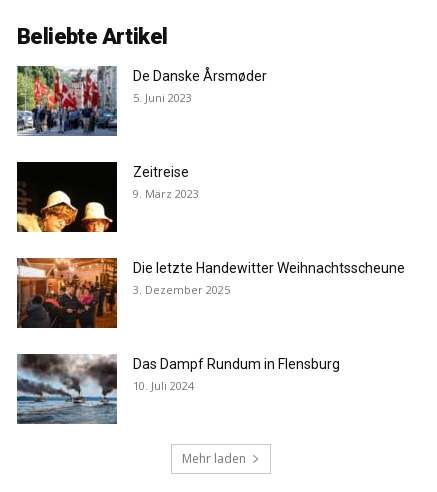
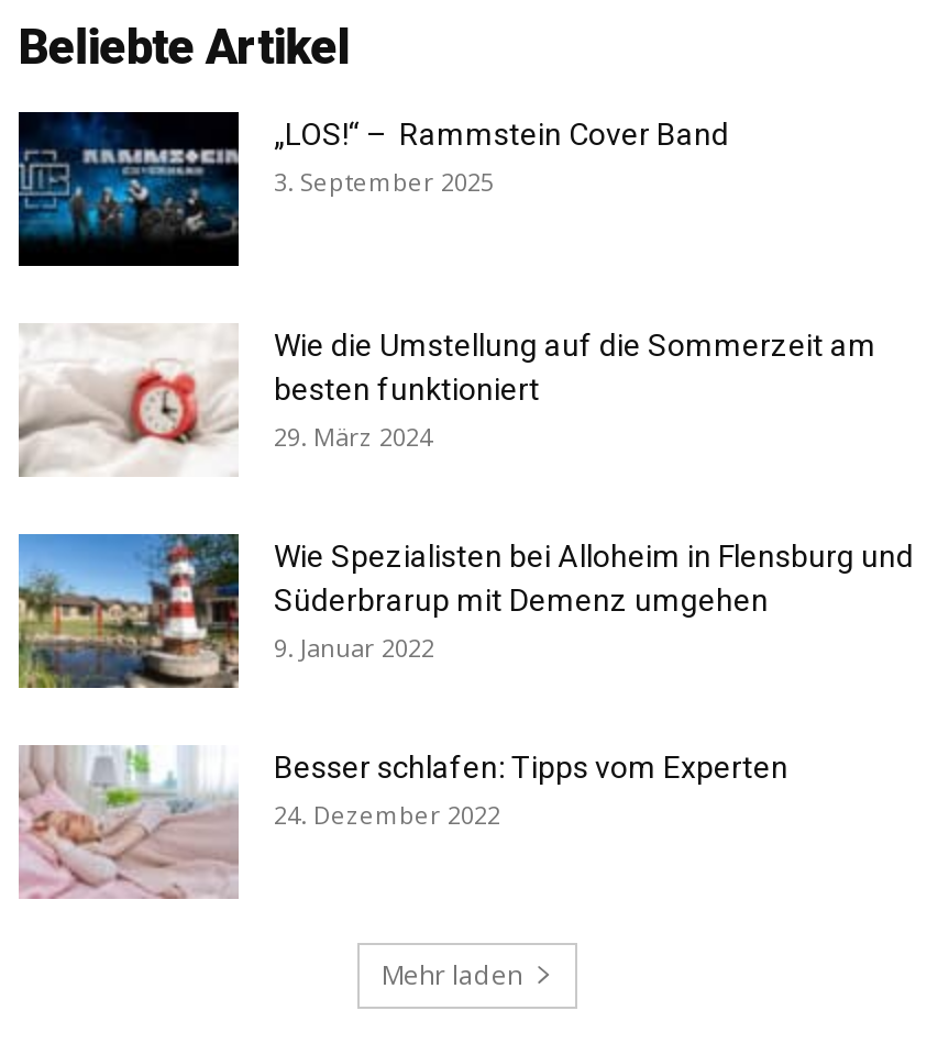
[16,65,267,137] [image] | De Danske Årsmøder | 5. Juni 2023 -> [16,110,736,268] [image] | „LOS!“ – Rammstein Cover Band | 3. September 2025
[16,161,199,233] [image] | Zeitreise | 9. März 2023 -> [19,323,876,477] [image] | Wie die Umstellung auf die Sommerzeit am | besten funktioniert | 29. März 2024
[16,257,405,329] [image] | Die letzte Handewitter Weihnachtsscheune | 3. Dezember 2025 -> [16,532,914,690] [image] | Wie Spezialisten bei Alloheim in Flensburg und | Süderbrarup mit Demenz umgehen | 9. Januar 2022
[16,353,340,424] [image] | Das Dampf Rundum in Flensburg | 10. Juli 2024 -> [19,745,788,899] [image] | Besser schlafen: Tipps vom Experten | 24. Dezember 2022

